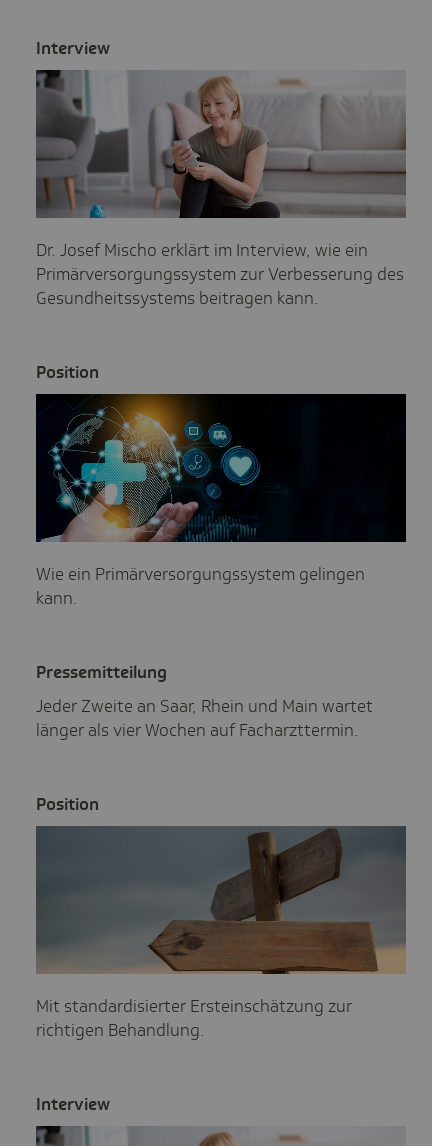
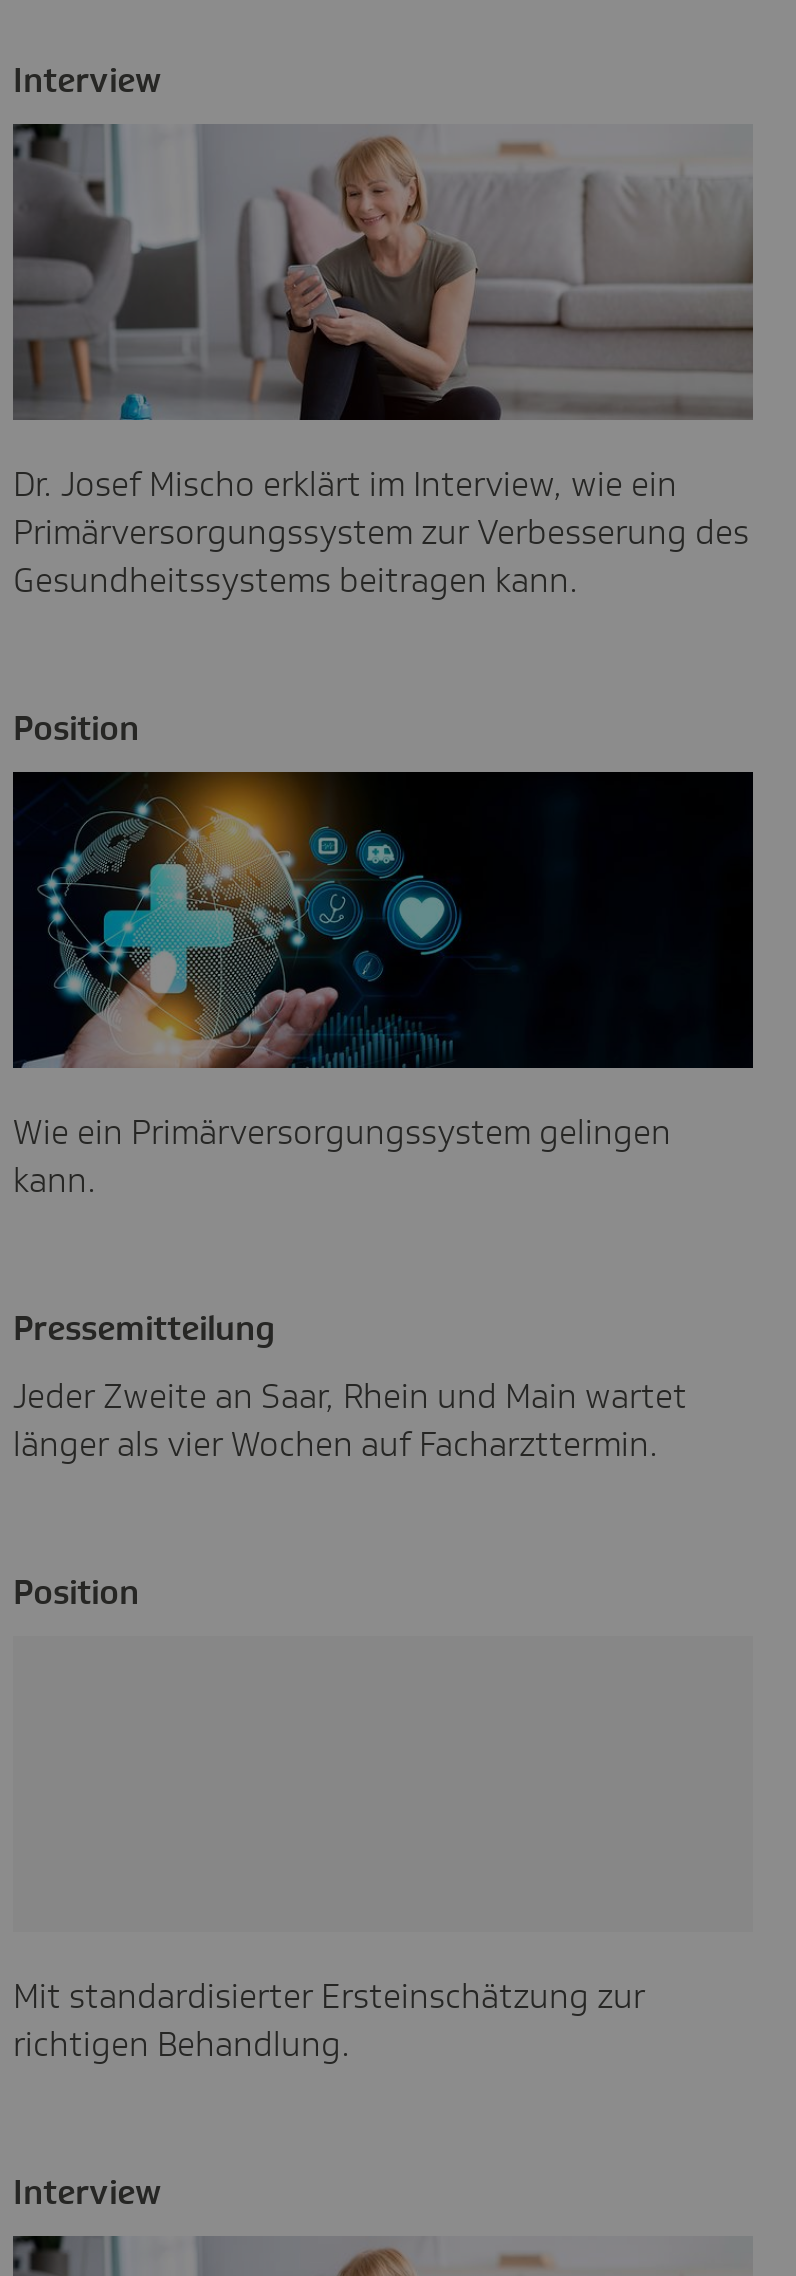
[35,825,407,975] [image] -> none

